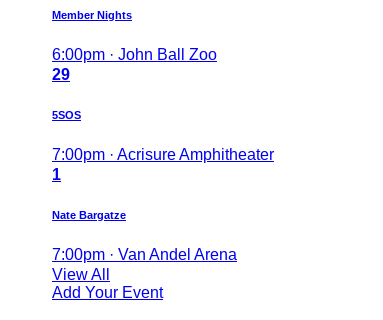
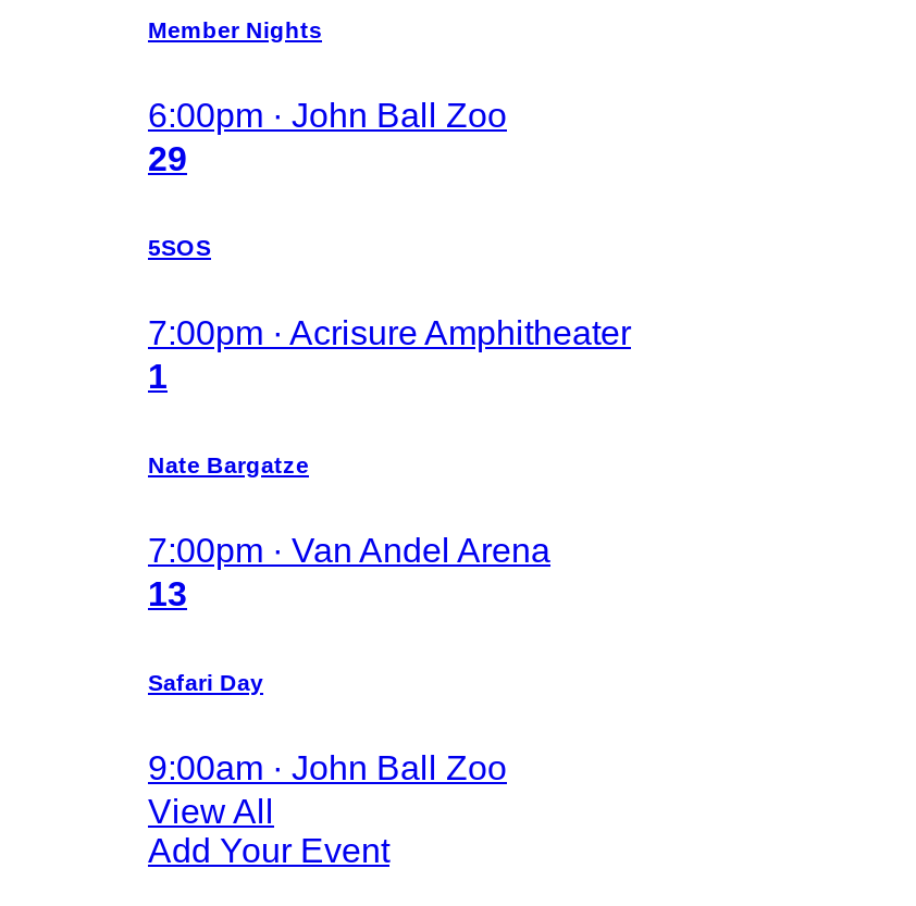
none -> [148,575,507,786] 13 | Safari Day | 9:00am · John Ball Zoo

